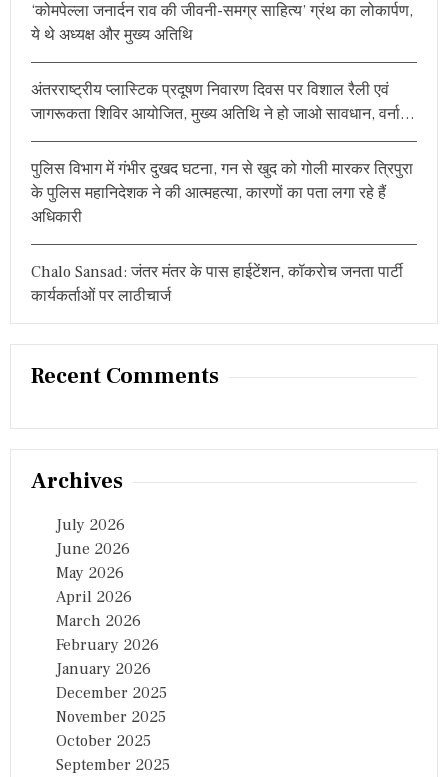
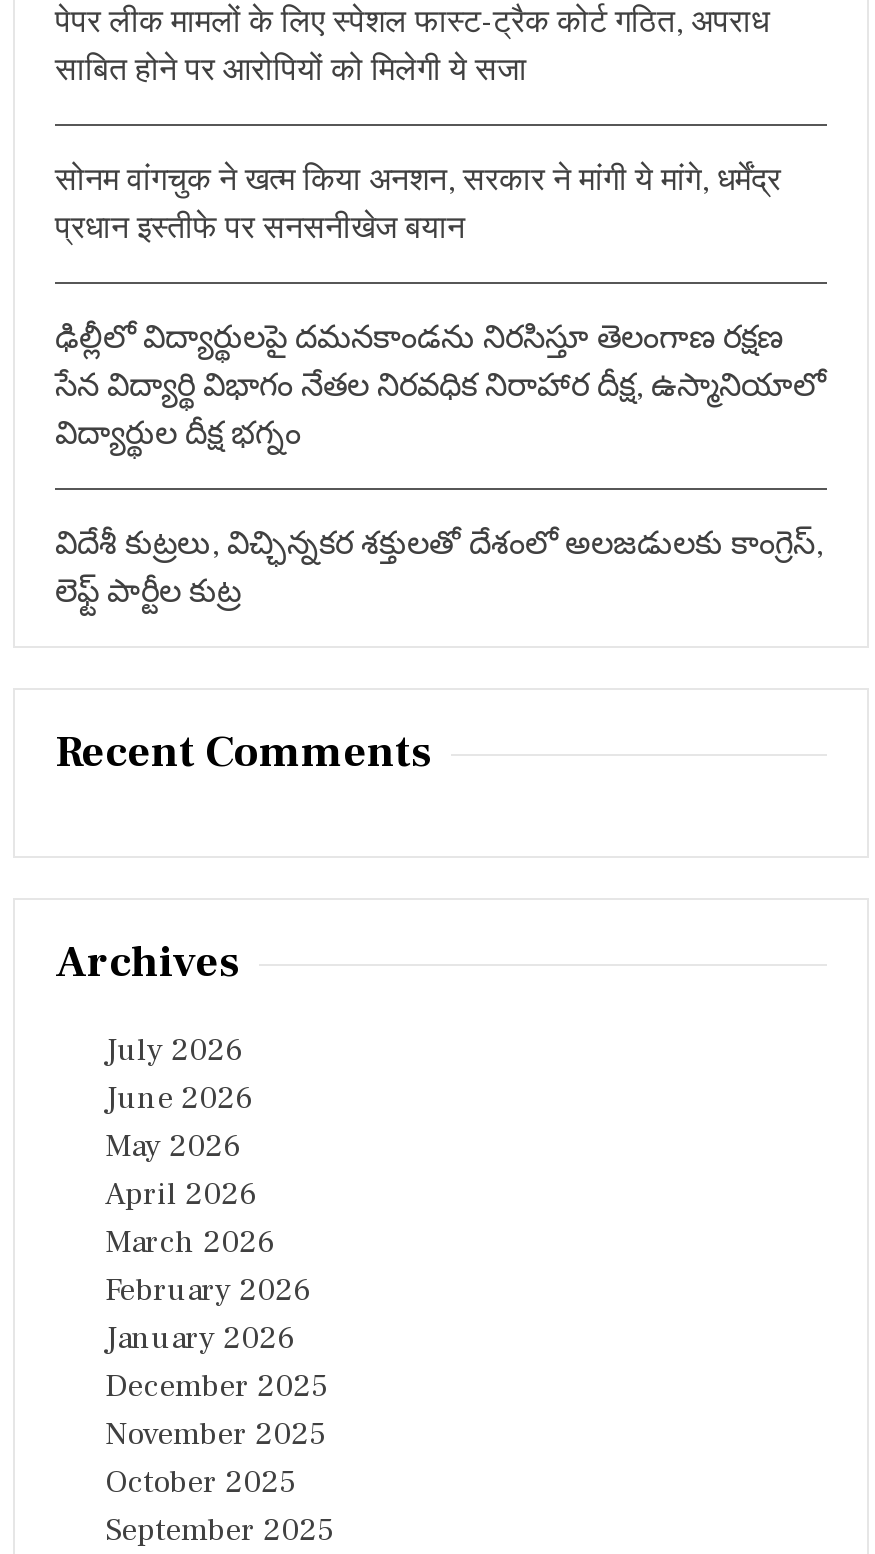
[31,1,413,45] ‘कोमपेल्ला जनार्दन राव की जीवनी-समग्र साहित्य’ ग्रंथ का लोकार्पण, | ये थे अध्यक्ष और मुख्य अतिथि -> [55,2,769,90] पेपर लीक मामलों के लिए स्पेशल फास्ट-ट्रैक कोर्ट गठित, अपराध | साबित होने पर आरोपियों को मिलेगी ये सजा
[31,80,415,124] अंतरराष्ट्रीय प्लास्टिक प्रदूषण निवारण दिवस पर विशाल रैली एवं | जागरूकता शिविर आयोजित, मुख्य अतिथि ने हो जाओ सावधान, वर्ना… -> [55,160,781,248] सोनम वांगचुक ने खत्म किया अनशन, सरकार ने मांगी ये मांगे, धर्मेंद्र | प्रधान इस्तीफे पर सनसनीखेज बयान
[31,159,413,227] पुलिस विभाग में गंभीर दुखद घटना, गन से खुद को गोली मारकर त्रिपुरा | के पुलिस महानिदेशक ने की आत्महत्या, कारणों का पता लगा रहे हैं | अधिकारी -> [55,318,825,454] ఢిల్లీలో విద్యార్థులపై దమనకాండను నిరసిస్తూ తెలంగాణ రక్షణ | సేన విద్యార్థి విభాగం నేతల నిరవధిక నిరాహార దీక్ష, ఉస్మానియాలో | విద్యార్థుల దీక్ష భగ్నం
[31,262,403,306] Chalo Sansad: जंतर मंतर के पास हाईटेंशन, कॉकरोच जनता पार्टी | कार्यकर्ताओं पर लाठीचार्ज -> [55,524,823,612] విదేశీ కుట్రలు, విచ్ఛిన్నకర శక్తులతో దేశంలో అలజడులకు కాంగ్రెస్, | లెఫ్ట్ పార్టీల కుట్ర

